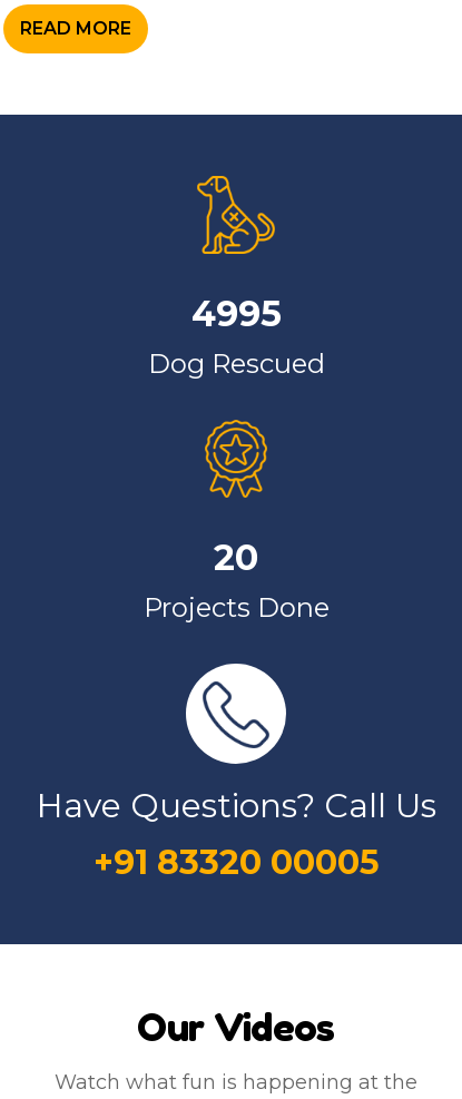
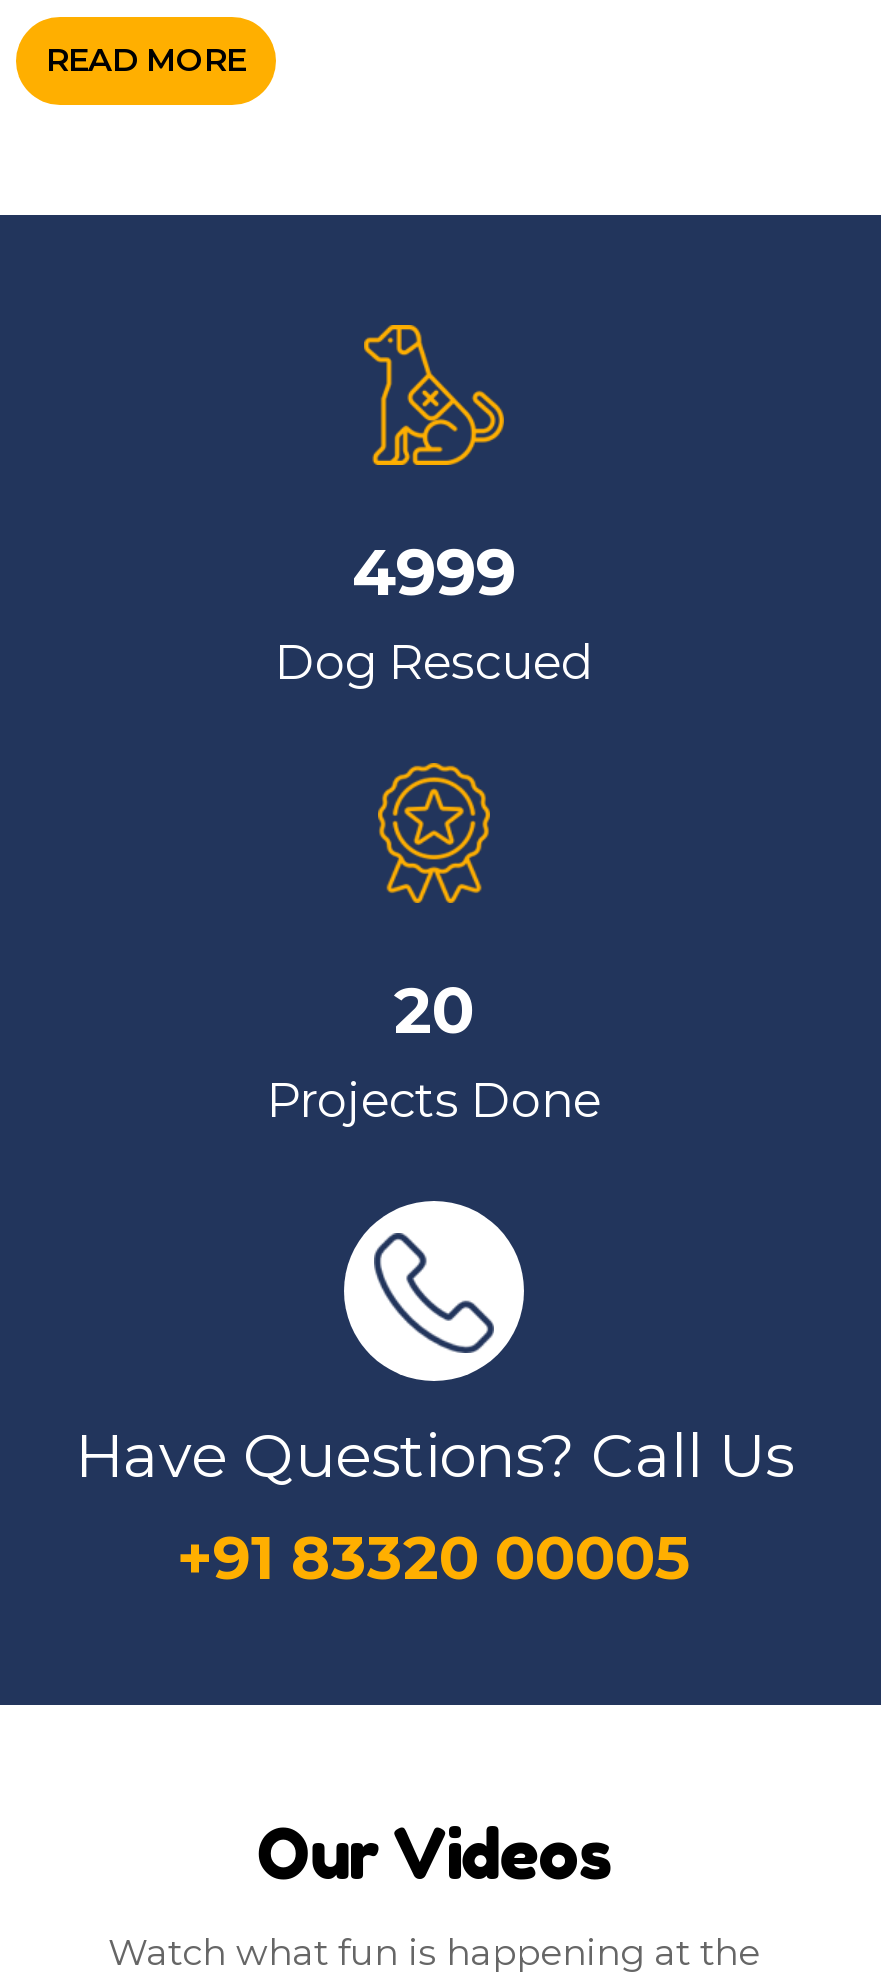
[191,292,281,335] 4995 -> [352,534,516,612] 4999

